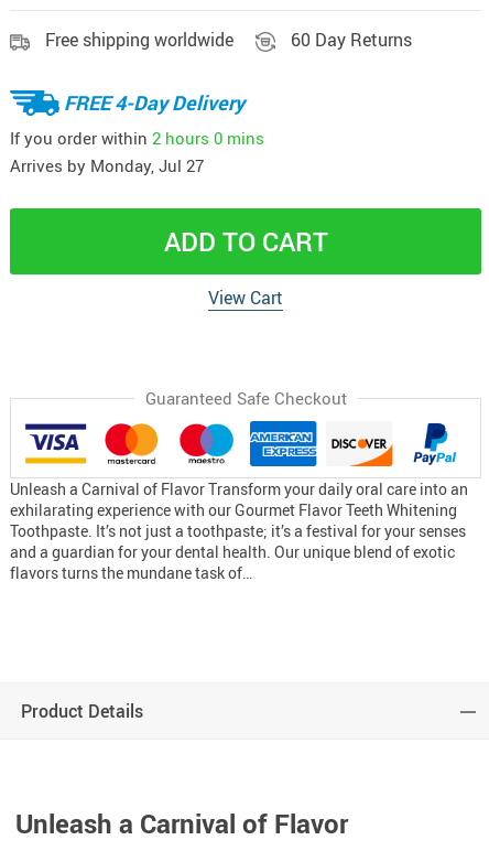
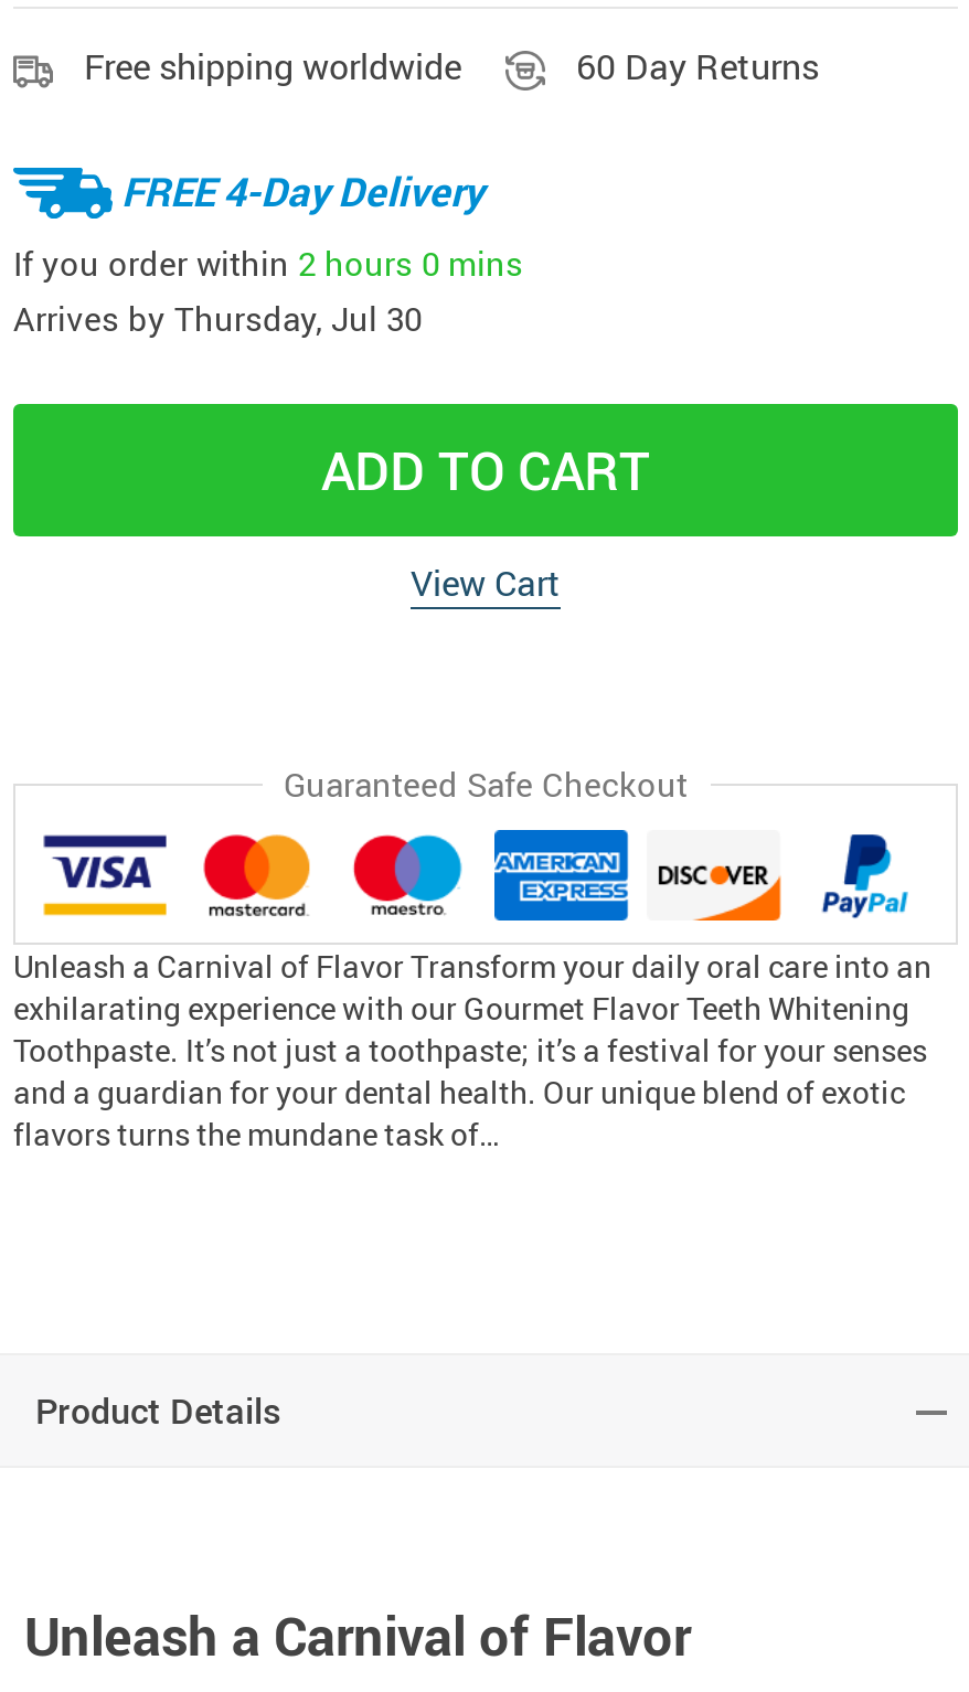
[10,154,204,176] Arrives by Monday, Jul 27 -> [13,296,422,340] Arrives by Thursday, Jul 30

